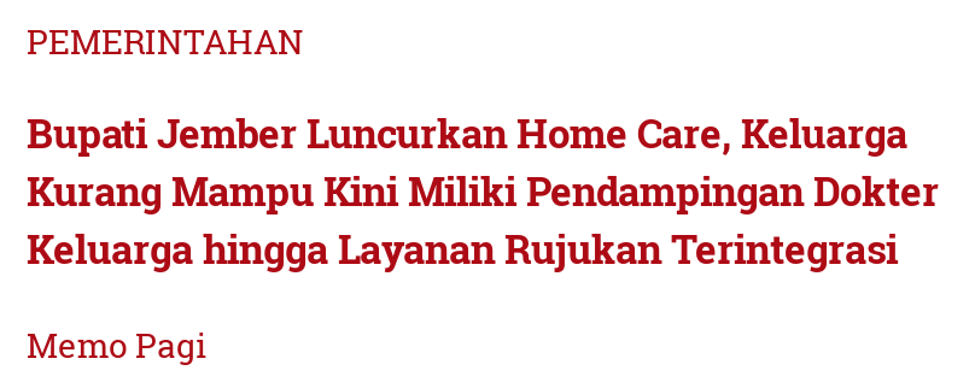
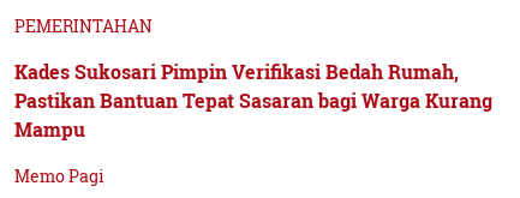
[27,108,939,274] Bupati Jember Luncurkan Home Care, Keluarga | Kurang Mampu Kini Miliki Pendampingan Dokter | Keluarga hingga Layanan Rujukan Terintegrasi -> [14,59,492,141] Kades Sukosari Pimpin Verifikasi Bedah Rumah, | Pastikan Bantuan Tepat Sasaran bagi Warga Kurang | Mampu

